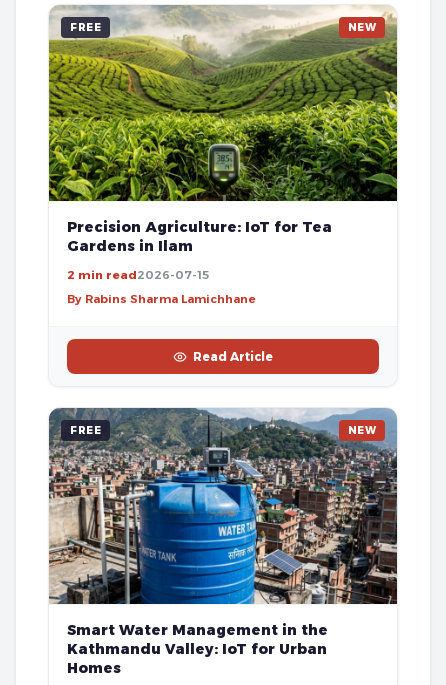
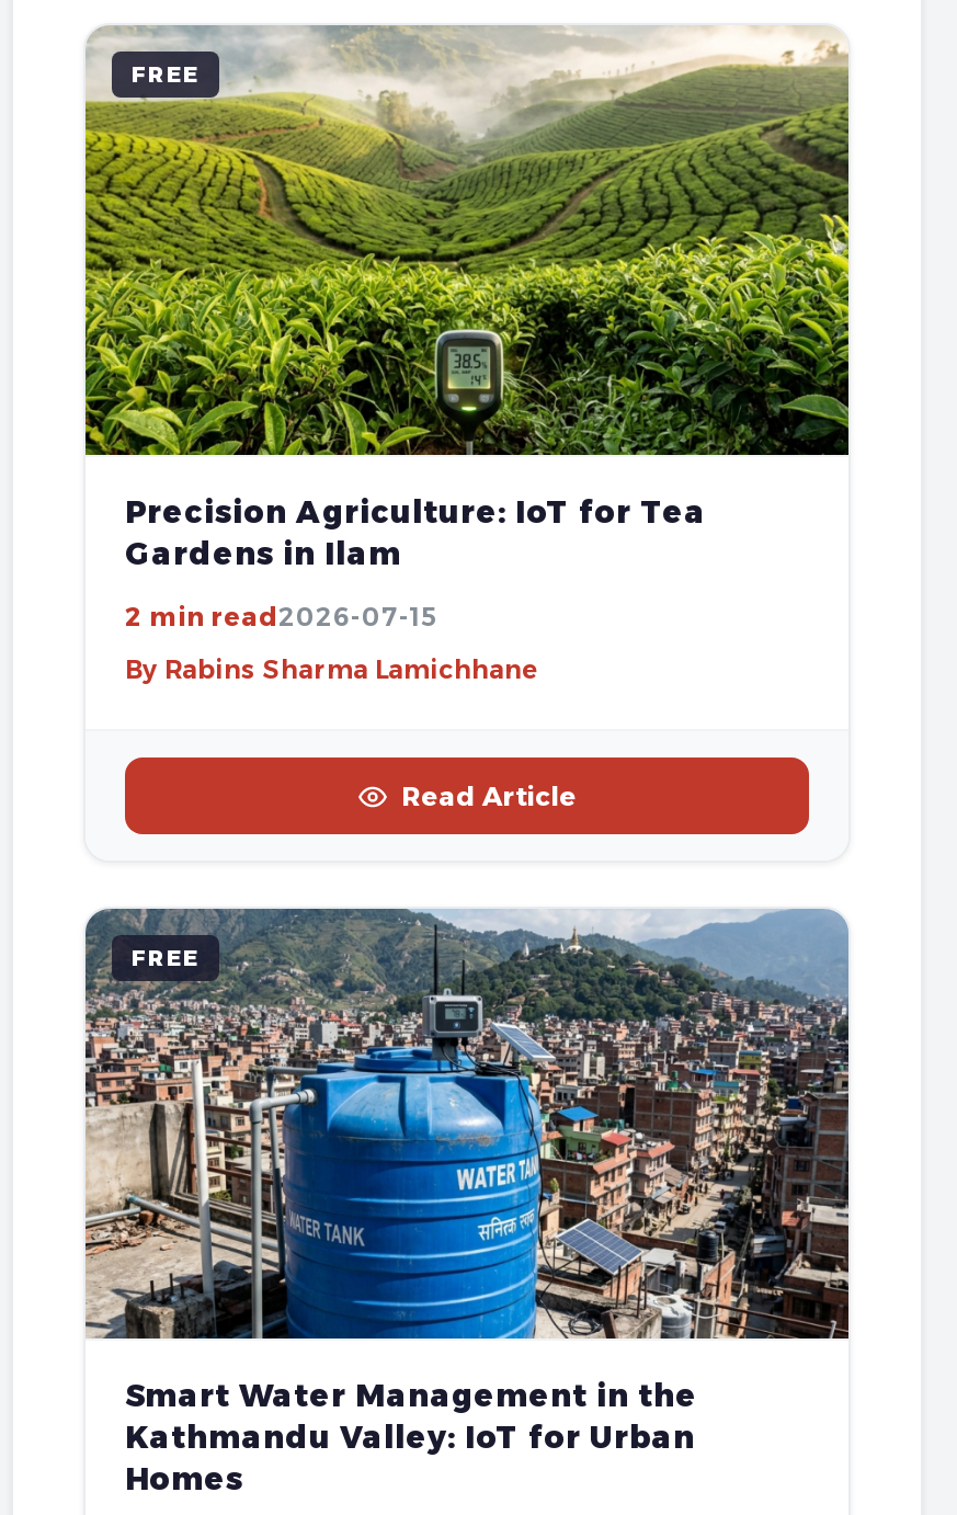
[347,21,376,33] NEW -> none
[347,424,376,436] NEW -> none

